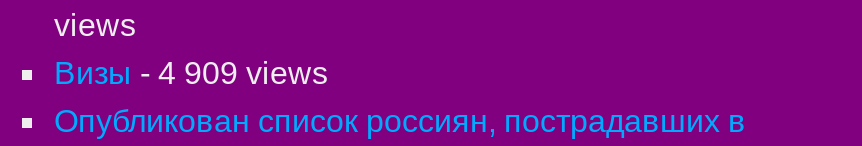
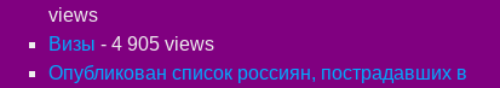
[54,56,328,90] Визы - 4 909 views -> [48,34,214,54] Визы - 4 905 views

